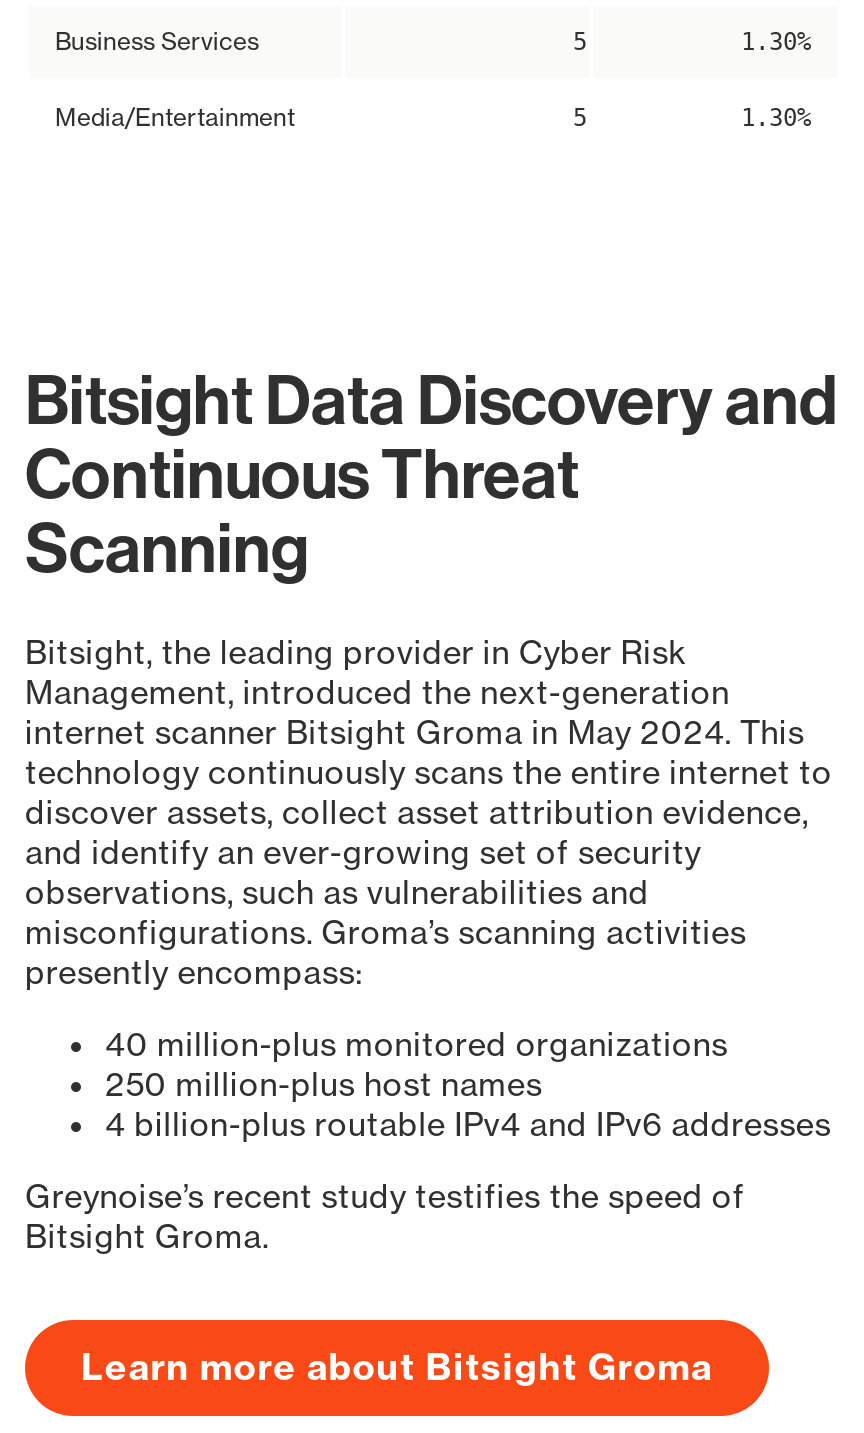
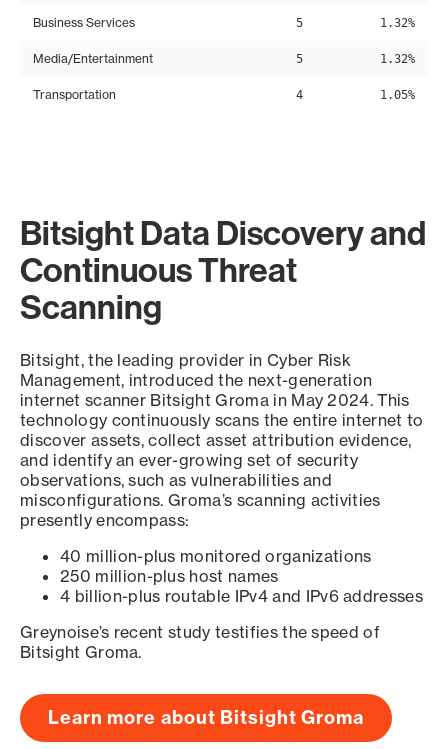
[741,29,811,57] 1.30% -> [380,16,415,30] 1.32%
[741,105,811,133] 1.30% -> [33,52,415,102] 1.32% | Transportation | 4 | 1.05%

